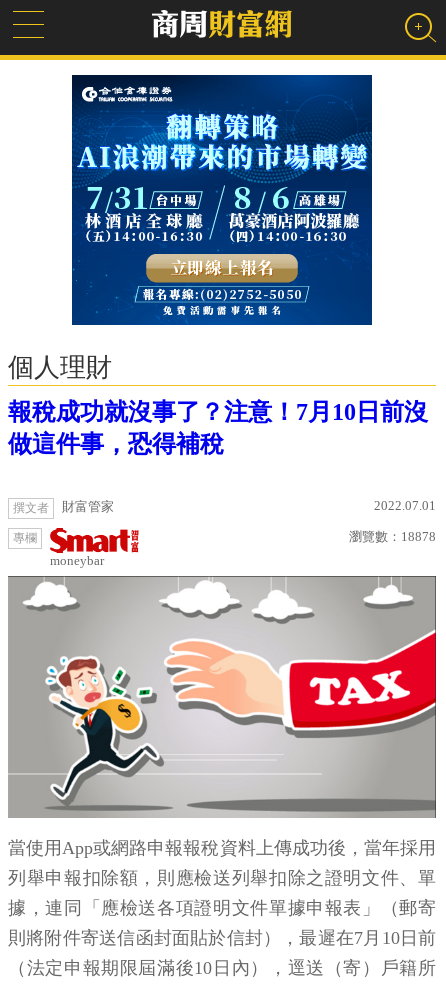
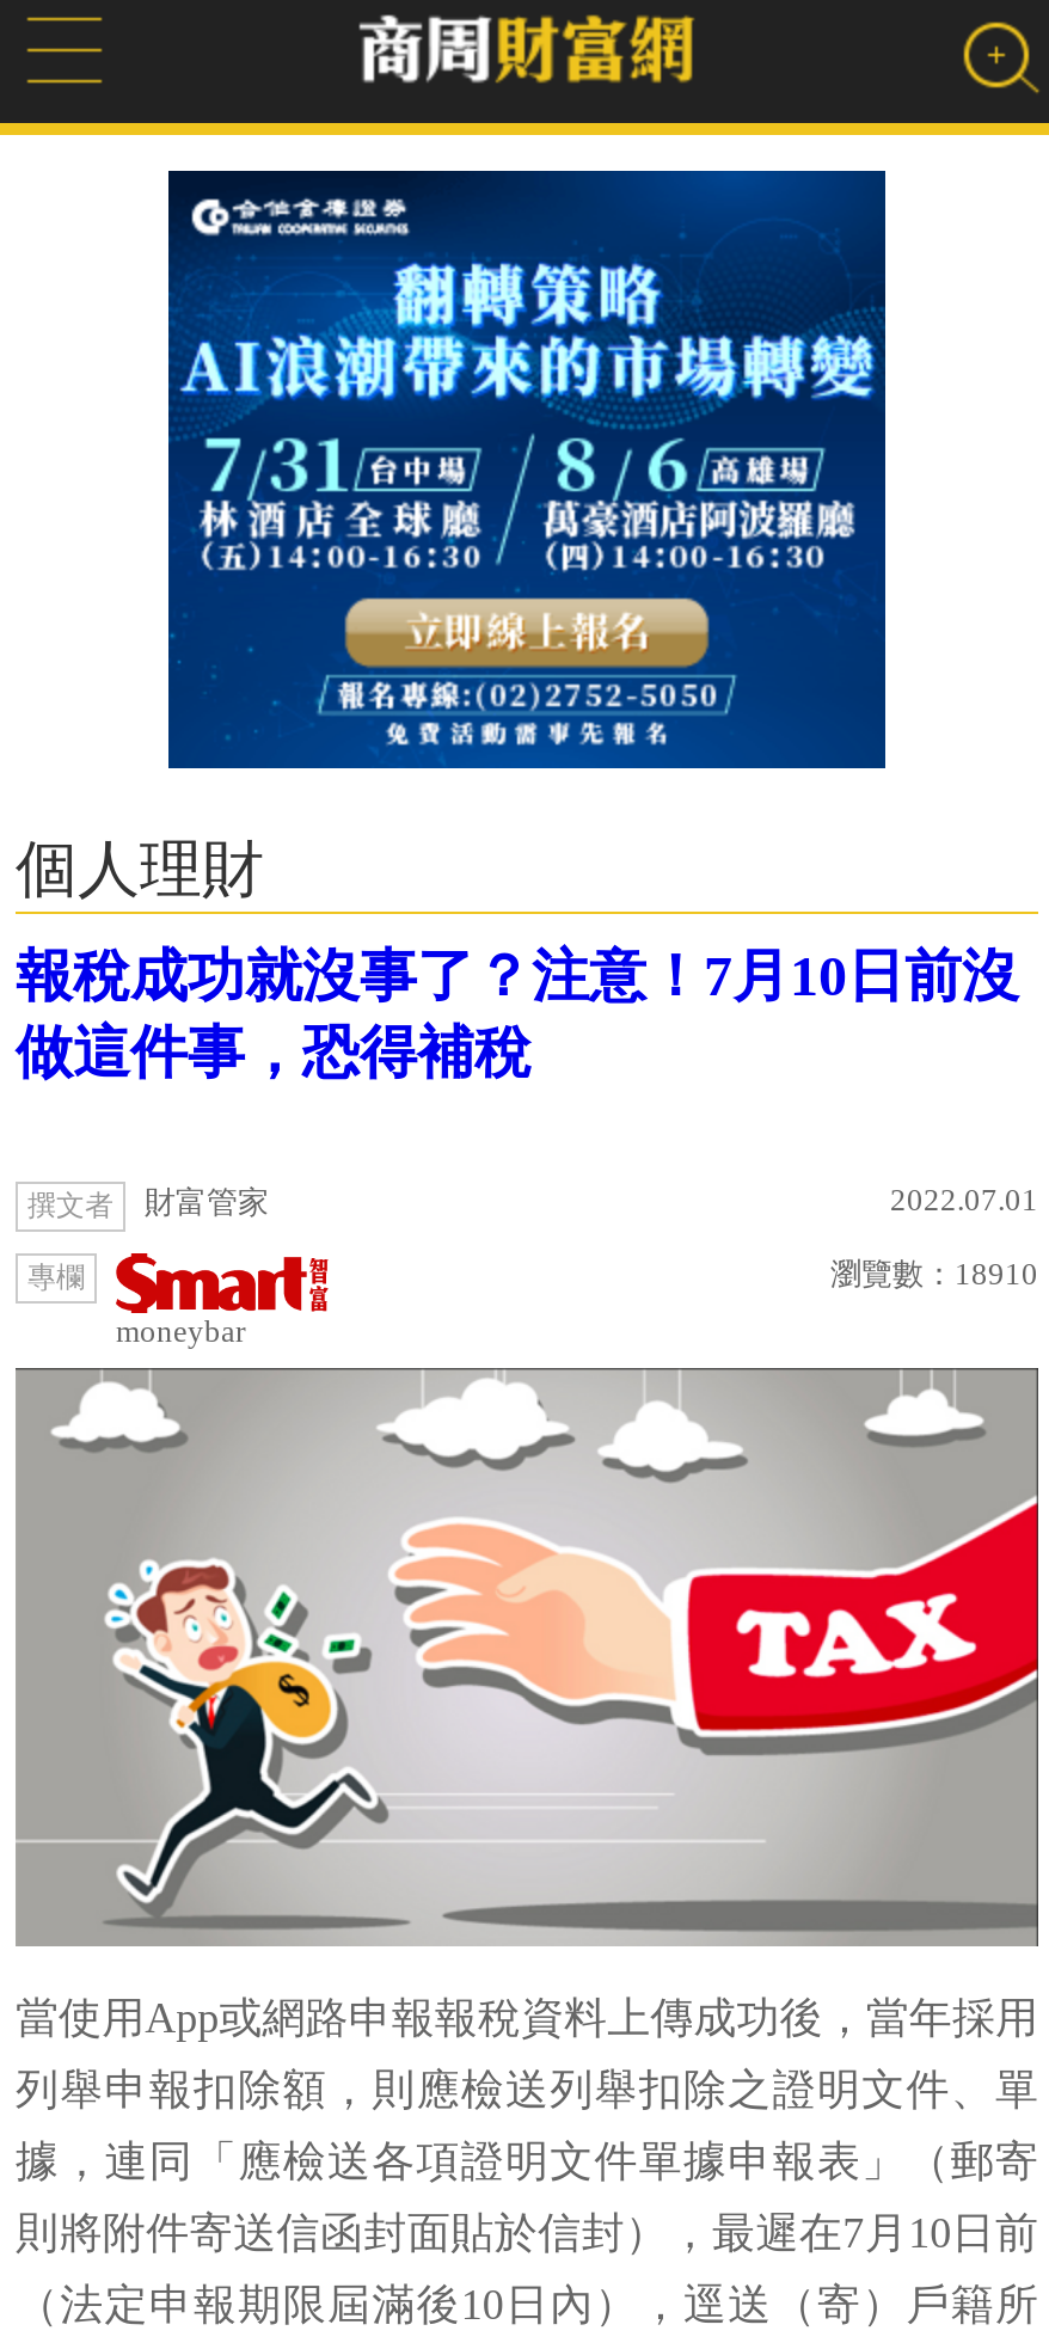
[349,529,436,544] 瀏覽數：18878 -> [830,1256,1038,1292] 瀏覽數：18910

